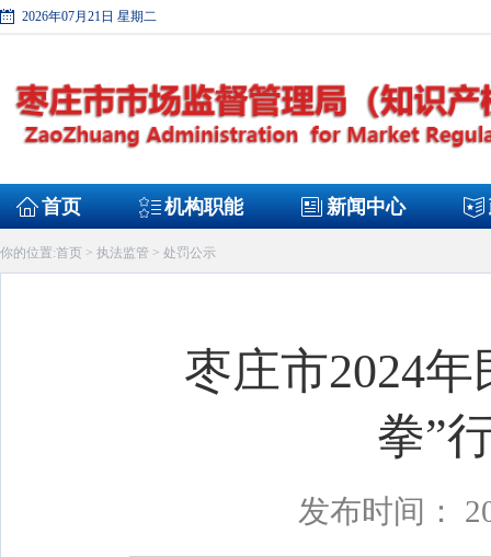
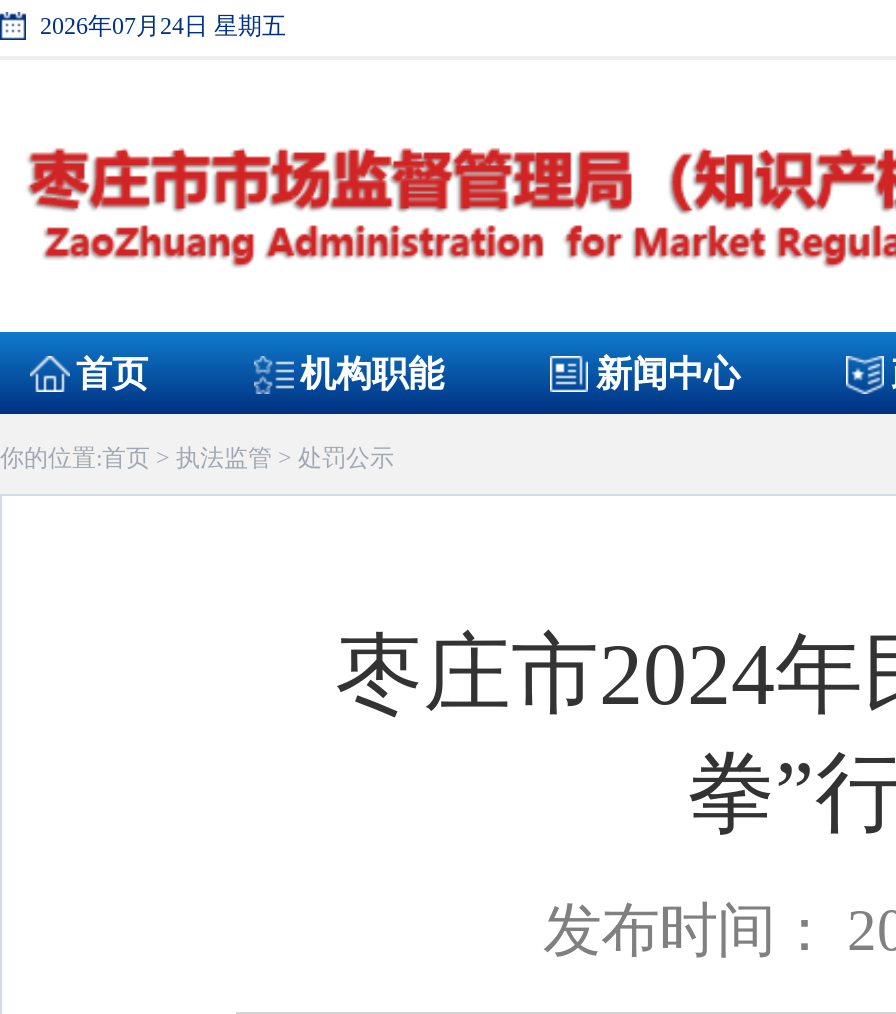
[22,9,157,24] 2026年07月21日 星期二 -> [40,12,286,40] 2026年07月24日 星期五

